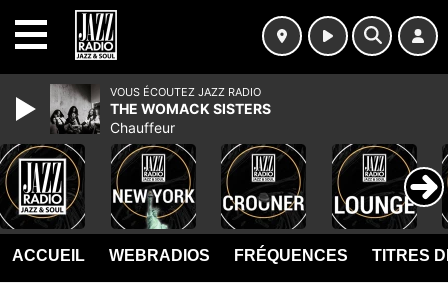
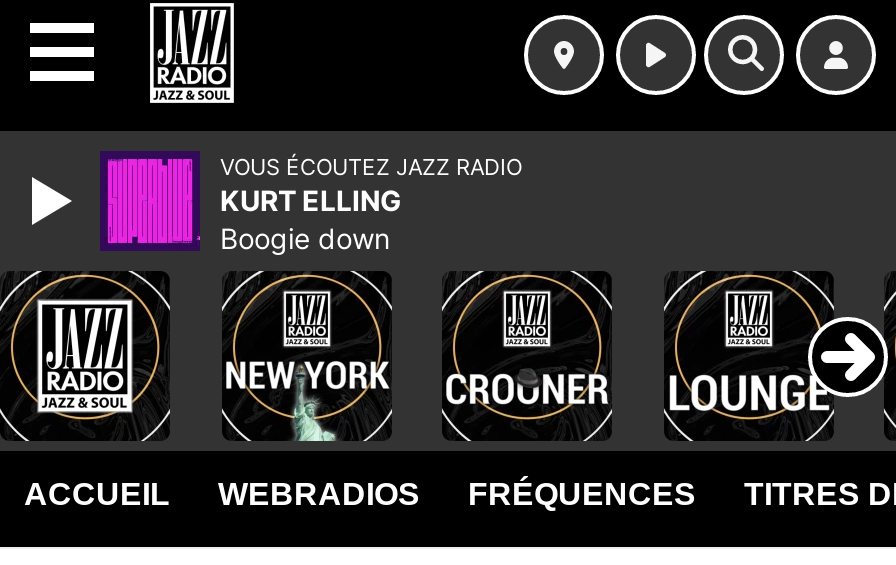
[49,84,271,136] [image] | THE WOMACK SISTERS | Chauffeur -> [100,151,402,255] [image] | KURT ELLING | Boogie down

